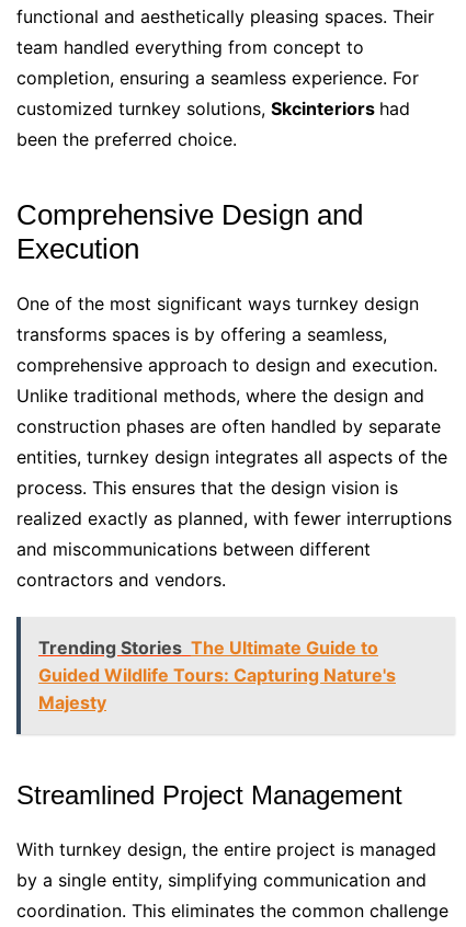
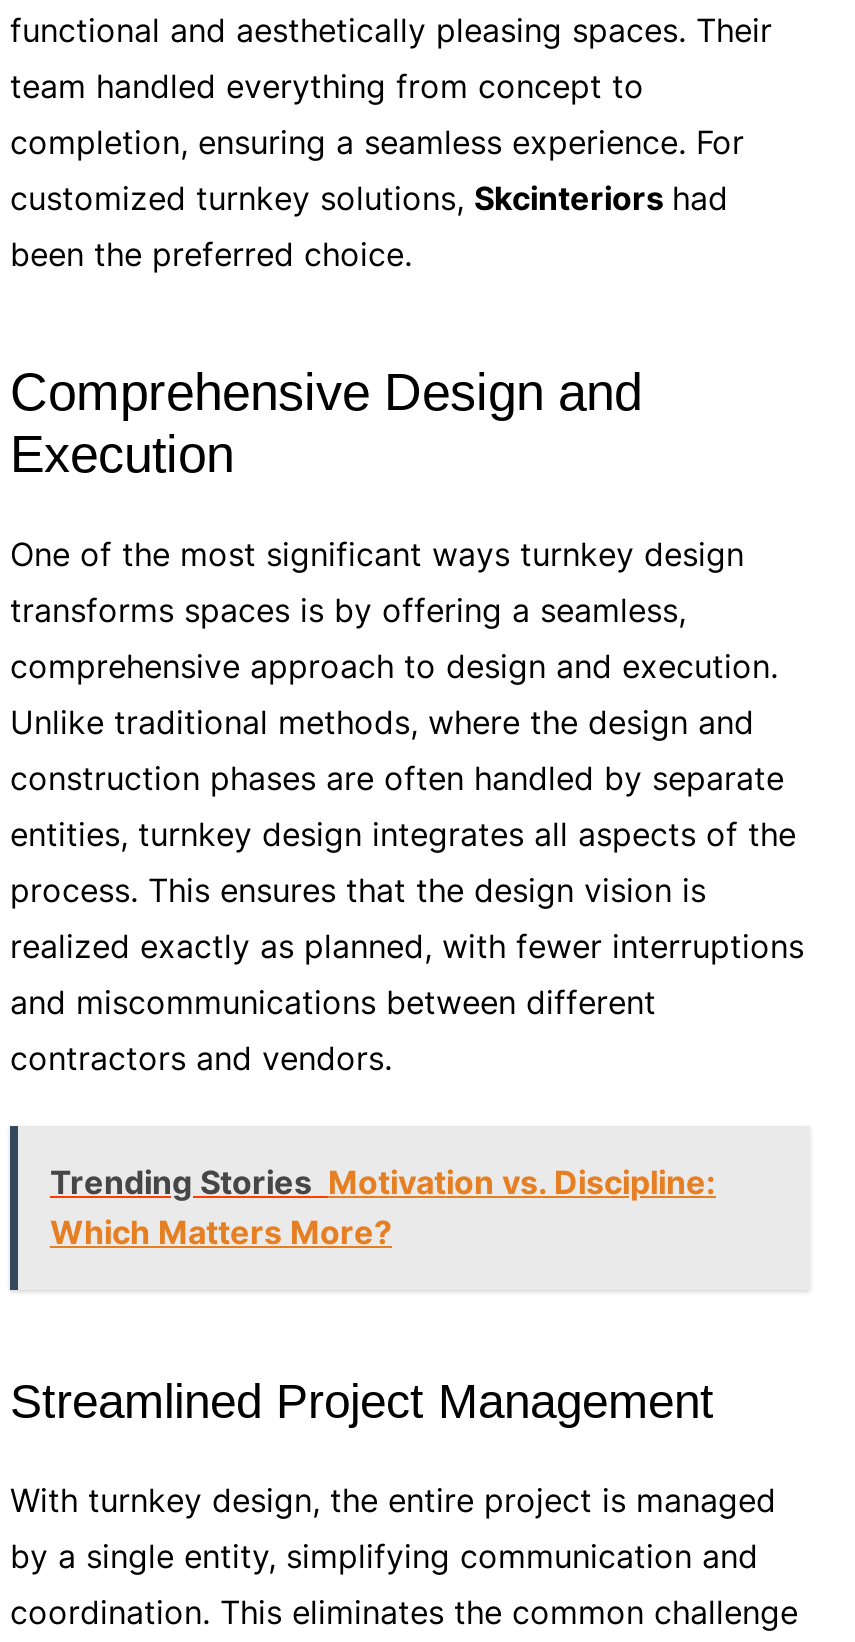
[38,637,396,713] Trending Stories The Ultimate Guide to | Guided Wildlife Tours: Capturing Nature's | Majesty -> [50,1162,716,1252] Trending Stories Motivation vs. Discipline: | Which Matters More?

